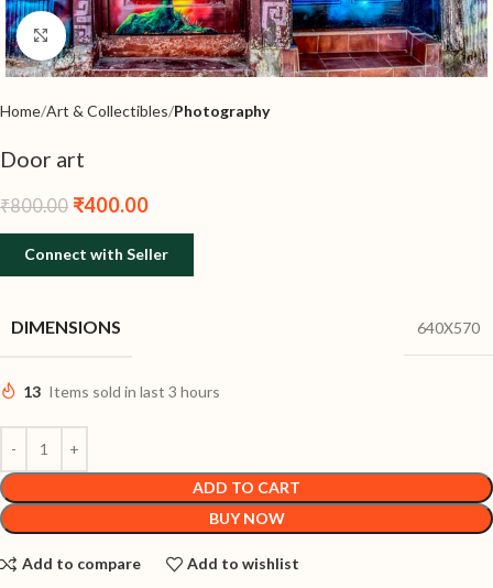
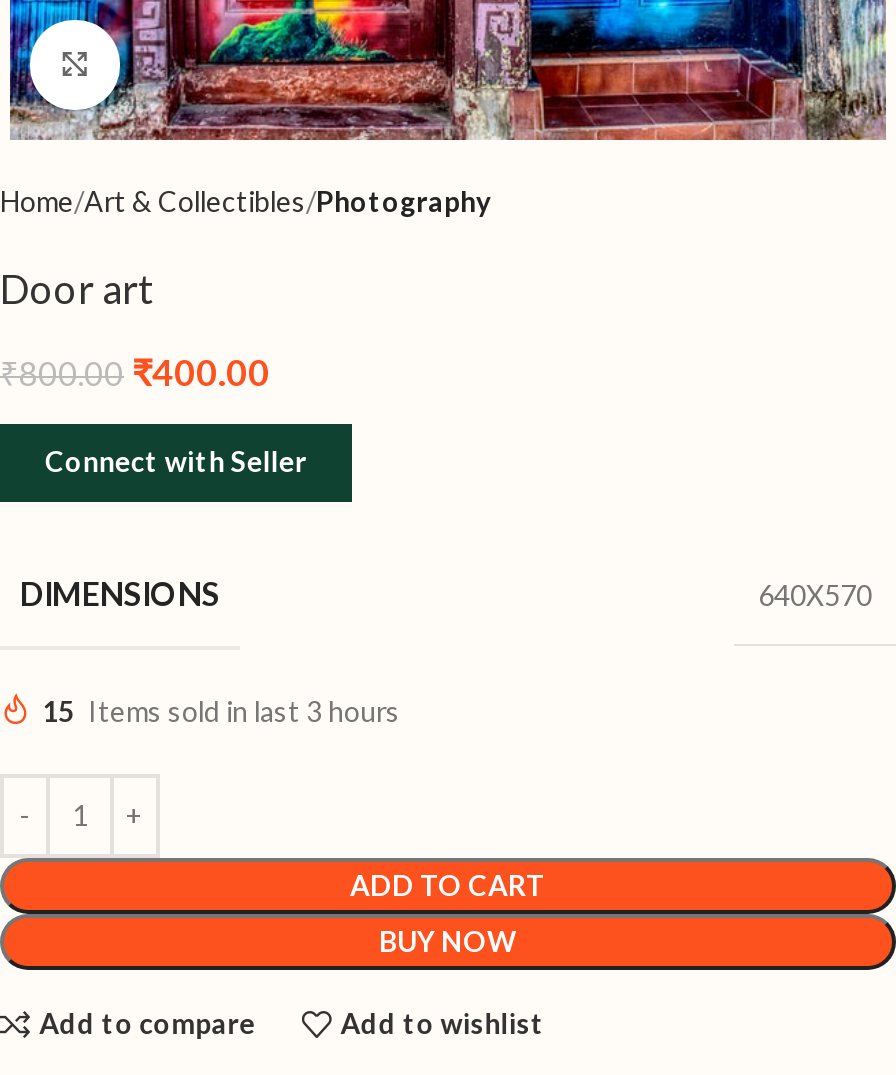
[23,382,220,401] 13 Items sold in last 3 hours -> [42,694,400,728] 15 Items sold in last 3 hours

